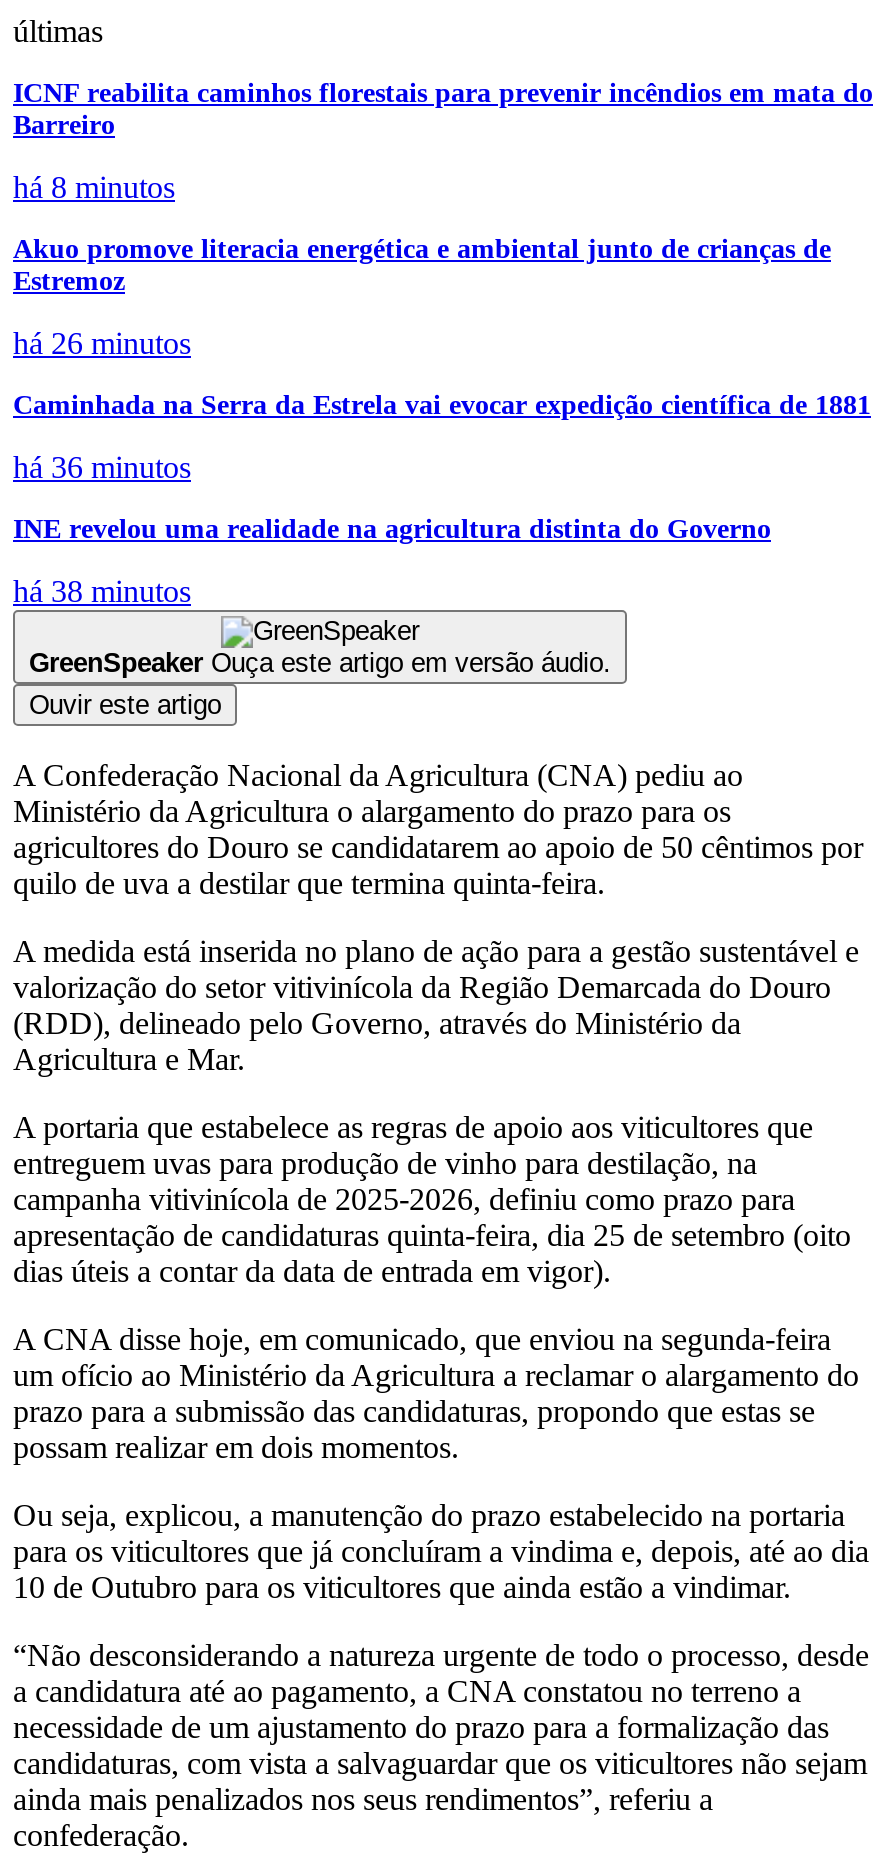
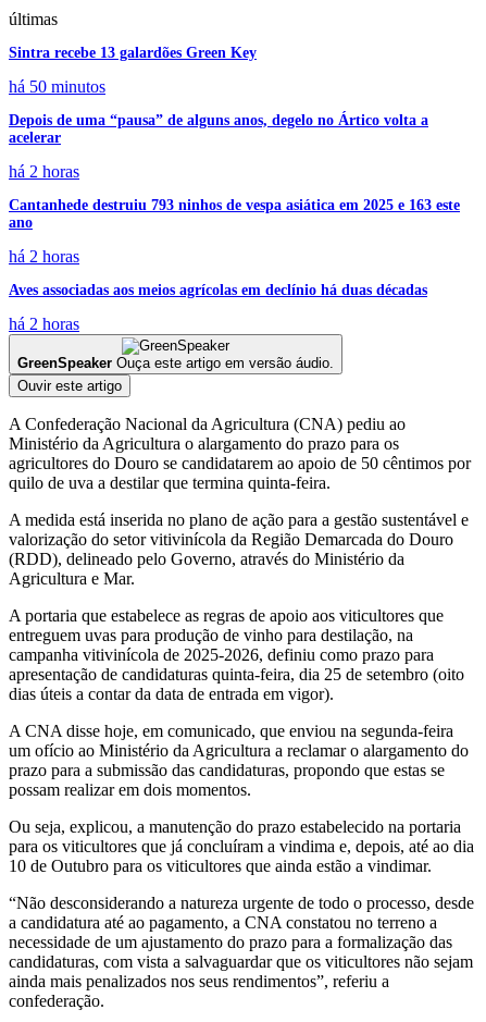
[13,78,873,140] ICNF reabilita caminhos florestais para prevenir incêndios em mata do | Barreiro -> [9,45,257,61] Sintra recebe 13 galardões Green Key
[13,170,175,204] há 8 minutos -> [9,77,105,96] há 50 minutos
[13,234,831,296] Akuo promove literacia energética e ambiental junto de crianças de | Estremoz -> [9,112,428,146] Depois de uma “pausa” de alguns anos, degelo no Ártico volta a | acelerar
[13,326,191,360] há 26 minutos -> [9,162,79,181] há 2 horas
[13,390,871,420] Caminhada na Serra da Estrela vai evocar expedição científica de 1881 -> [9,197,460,231] Cantanhede destruiu 793 ninhos de vespa asiática em 2025 e 163 este | ano
[13,450,191,484] há 36 minutos -> [9,247,79,266] há 2 horas
[13,514,771,544] INE revelou uma realidade na agricultura distinta do Governo -> [9,282,427,298] Aves associadas aos meios agrícolas em declínio há duas décadas
[13,574,191,608] há 38 minutos -> [9,315,79,333] há 2 horas

